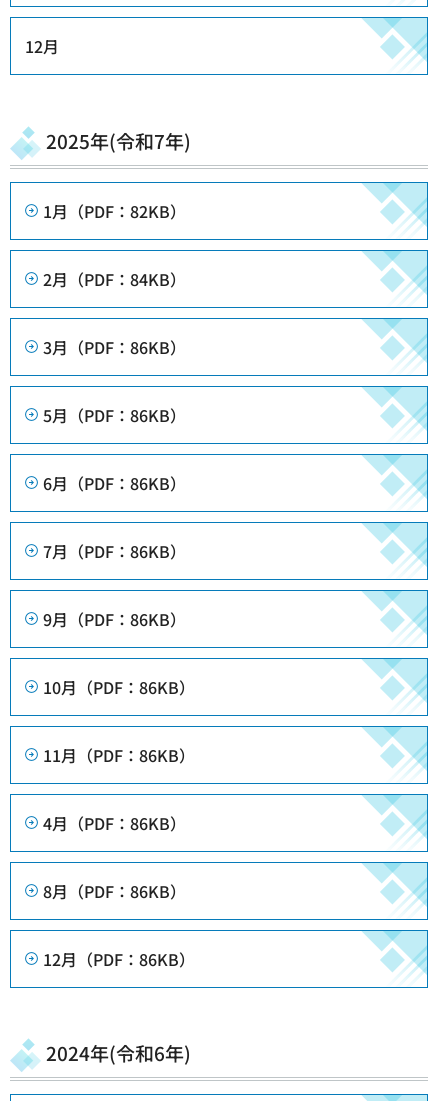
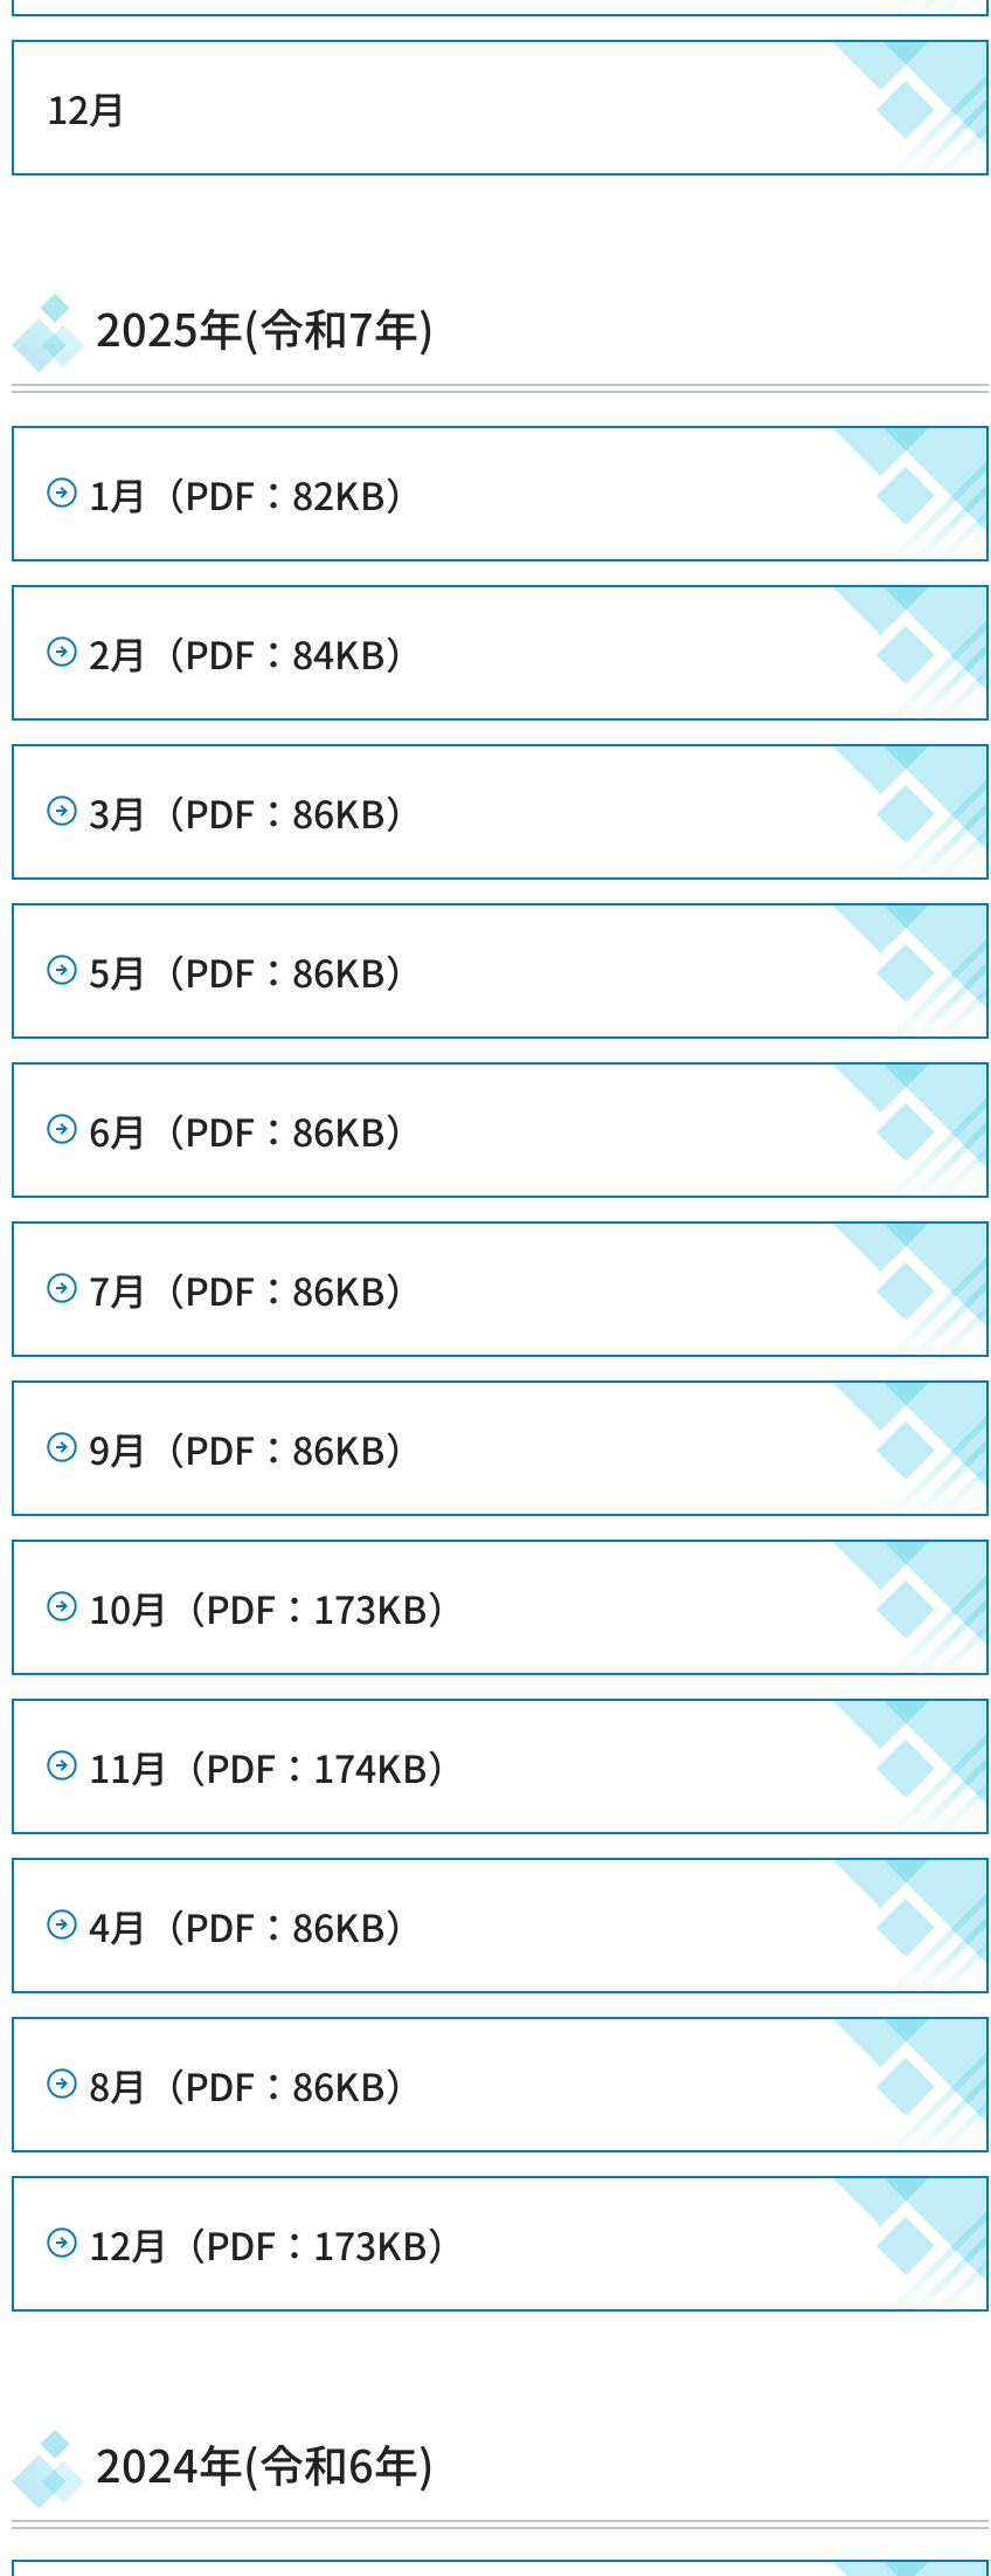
[43,675,195,699] 10月（PDF：86KB） -> [89,1579,465,1635] 10月（PDF：173KB）
[43,743,195,767] 11月（PDF：86KB） -> [89,1738,465,1794] 11月（PDF：174KB）
[43,947,195,971] 12月（PDF：86KB） -> [89,2215,465,2271] 12月（PDF：173KB）

